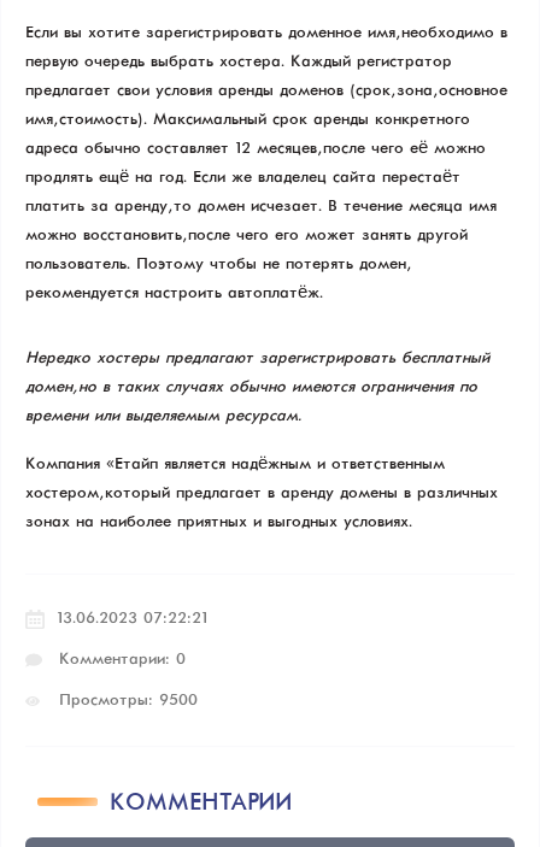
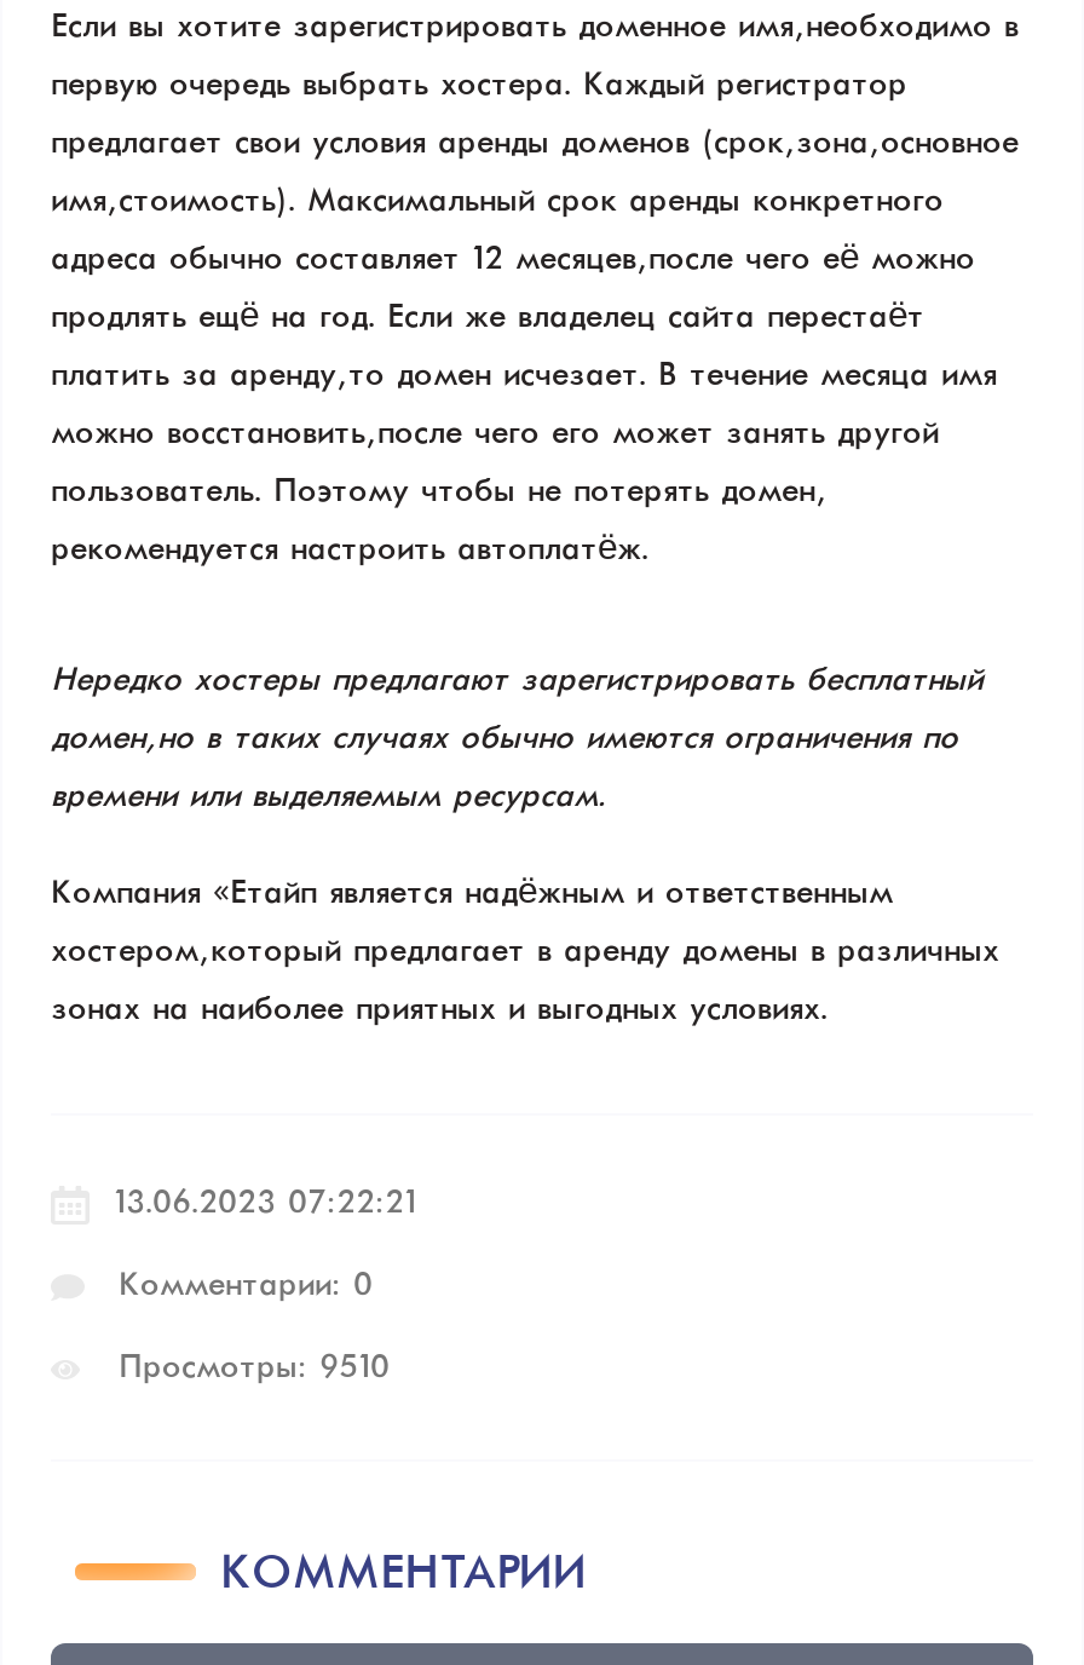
[59,693,198,709] Просмотры: 9500 -> [119,1354,390,1385] Просмотры: 9510

